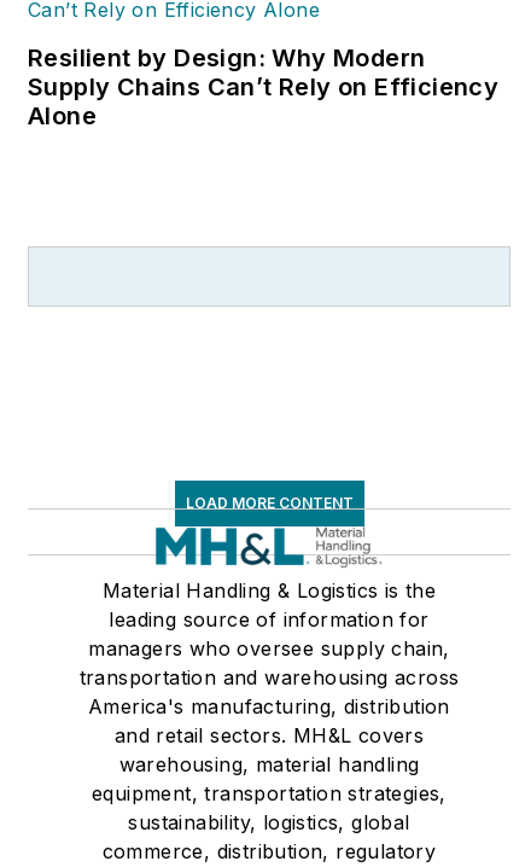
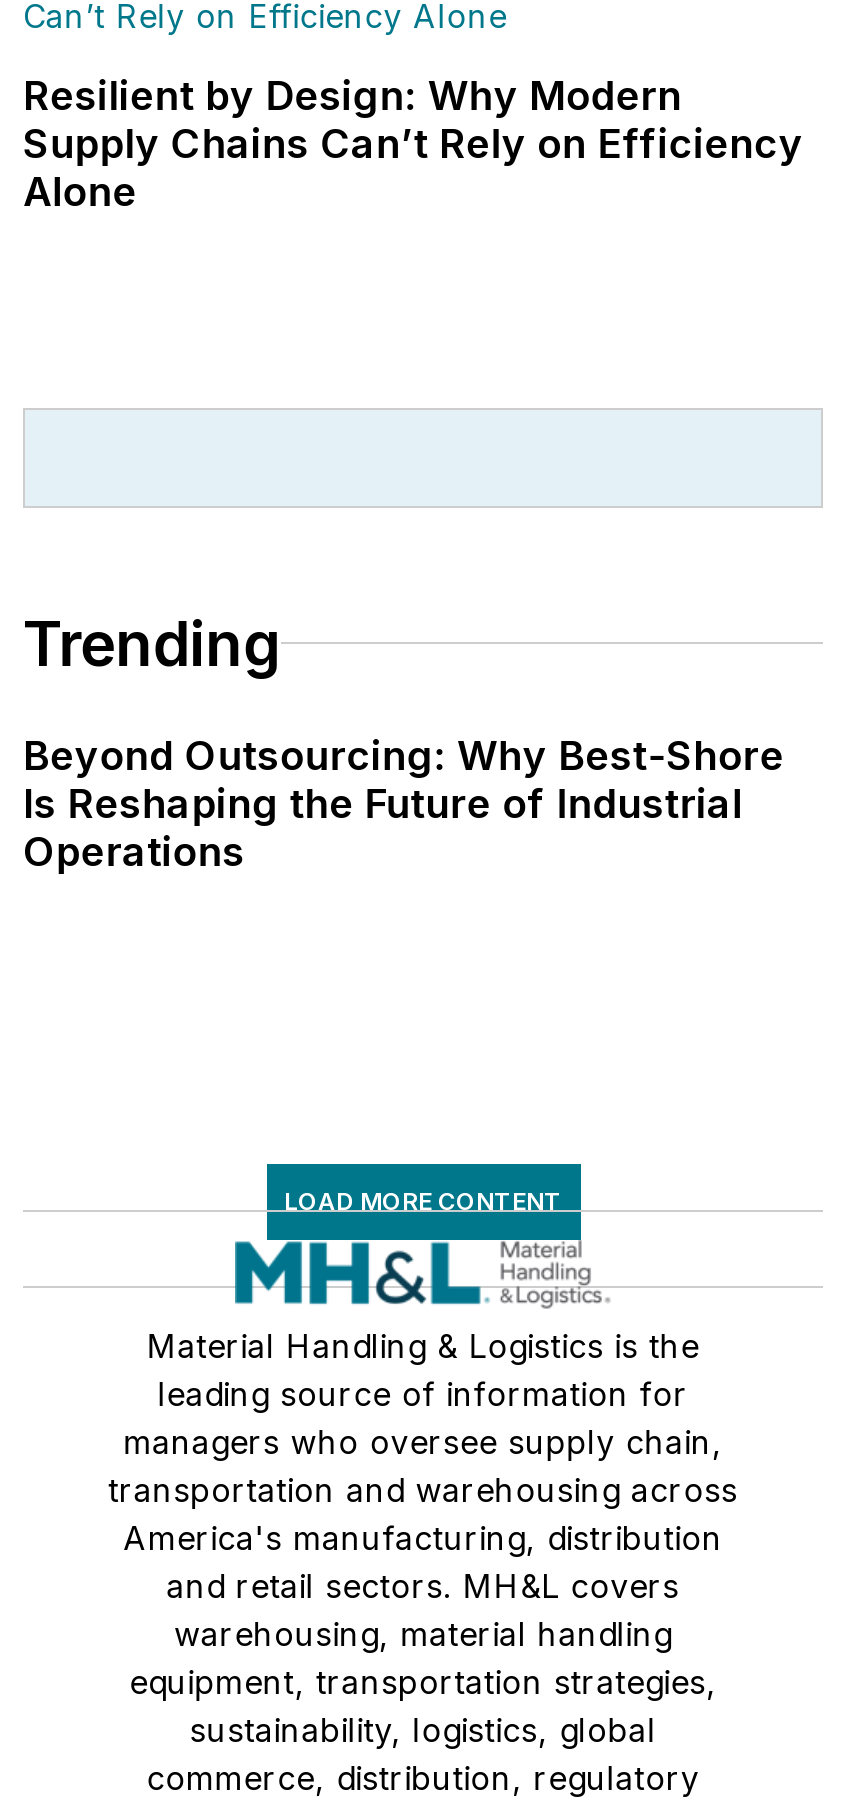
none -> [23,608,784,876] Trending | Beyond Outsourcing: Why Best-Shore | Is Reshaping the Future of Industrial | Operations

